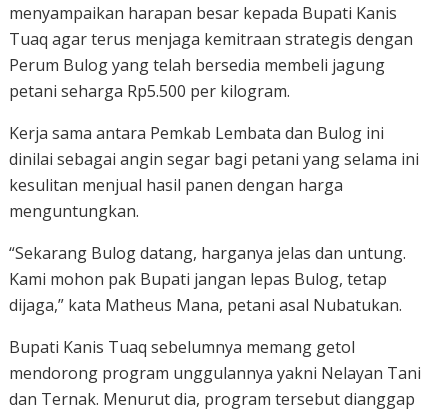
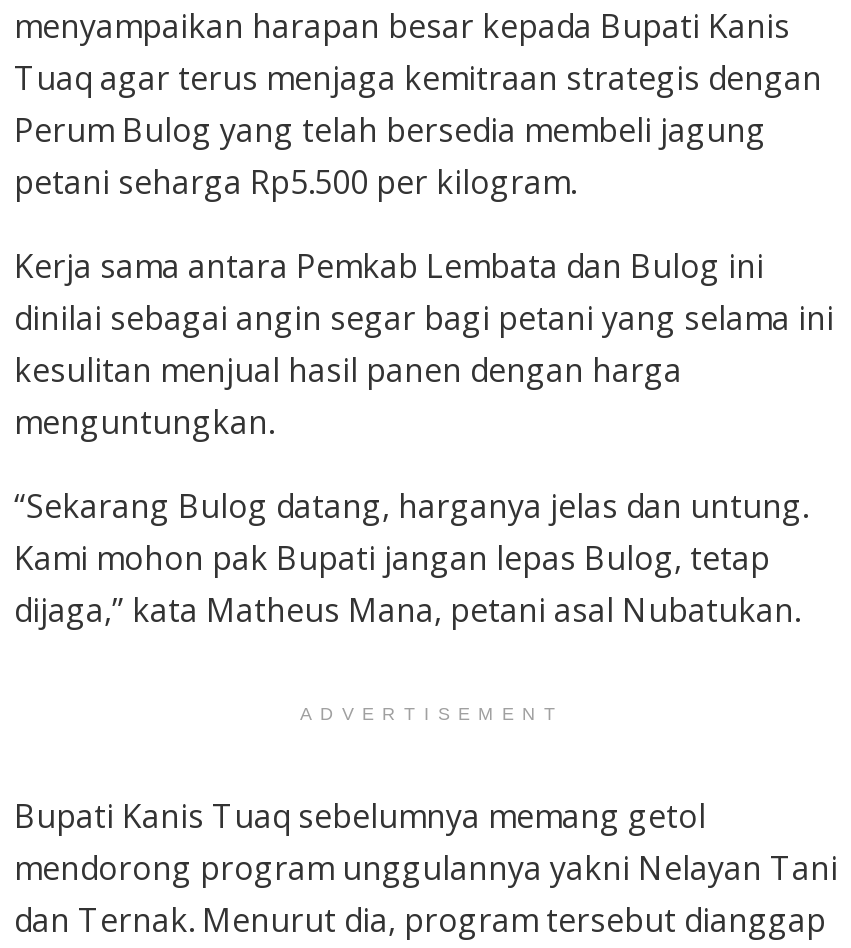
none -> [300,704,564,724] ADVERTISEMENT

